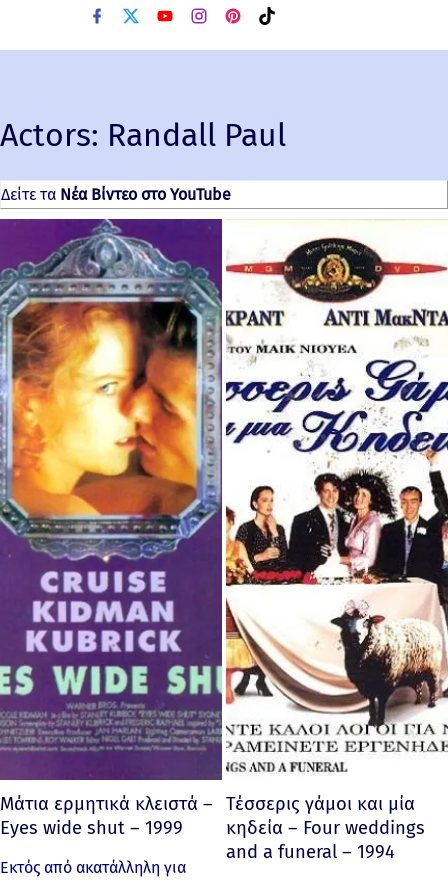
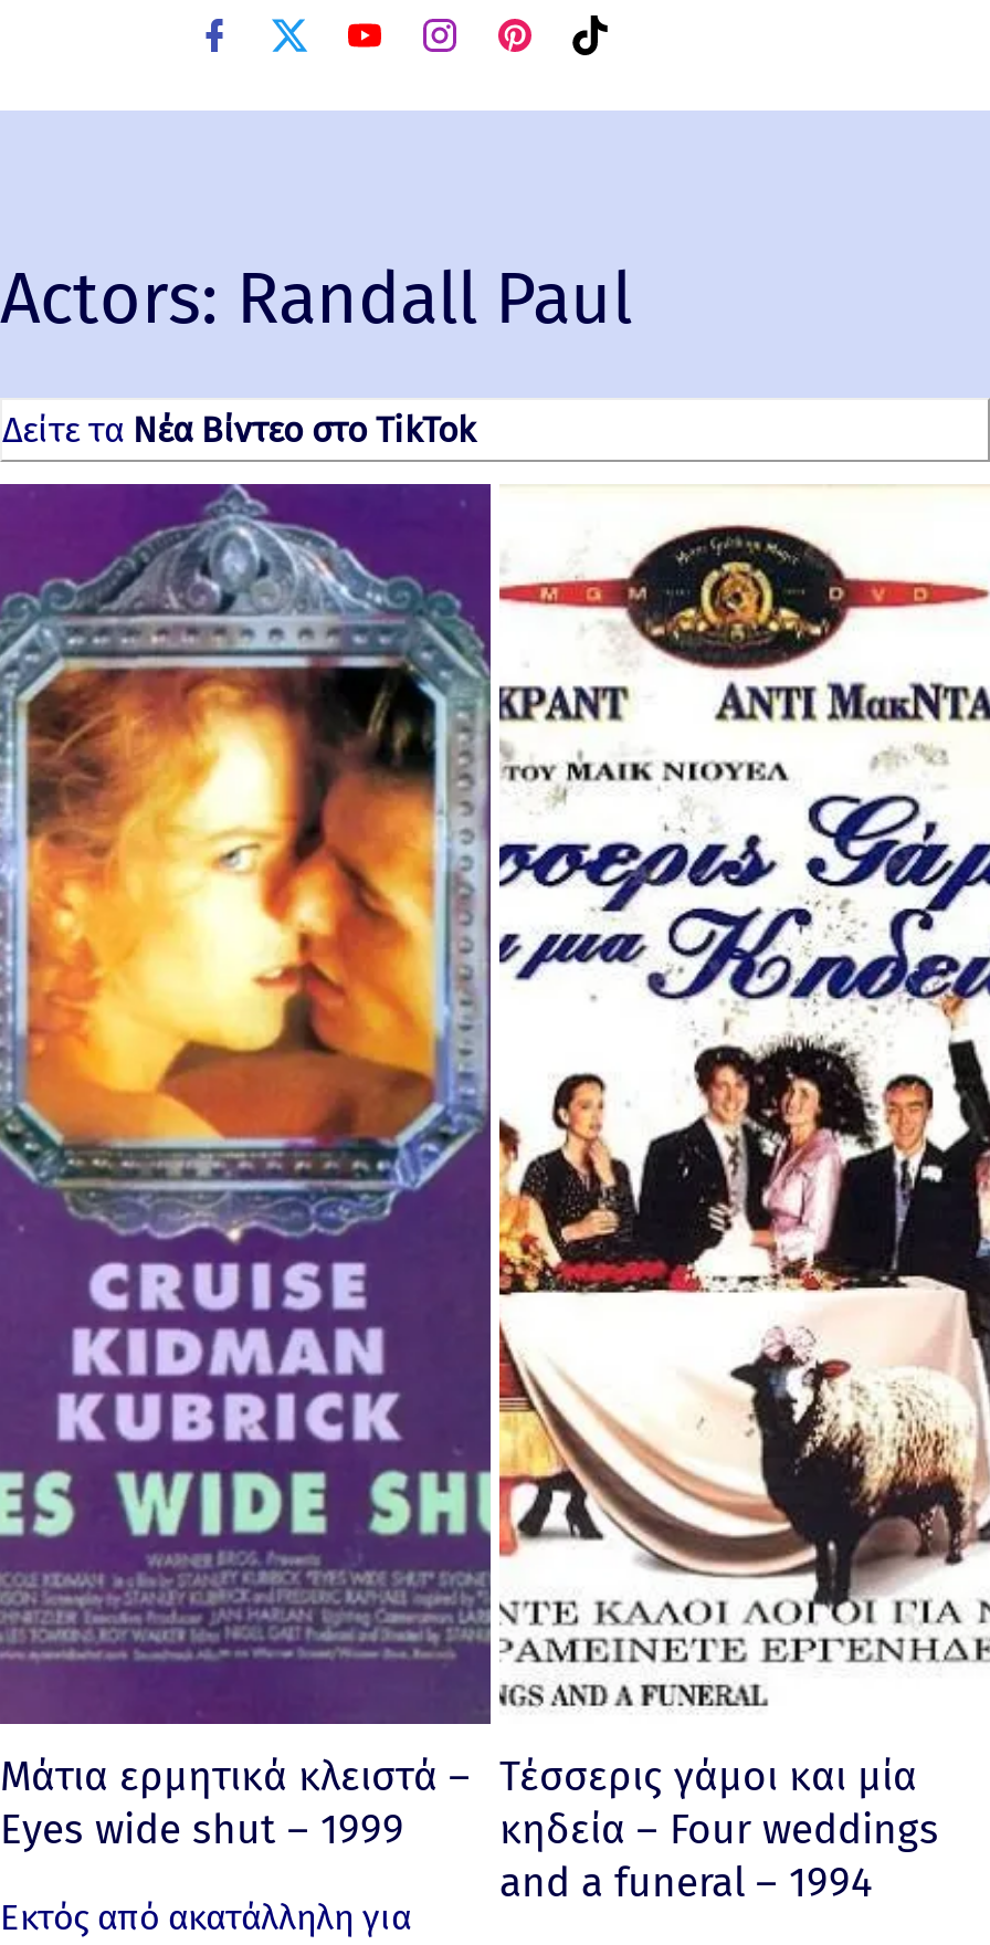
[1,185,231,204] Δείτε τα Νέα Βίντεο στο YouTube -> [2,409,475,451] Δείτε τα Νέα Βίντεο στο TikTok

